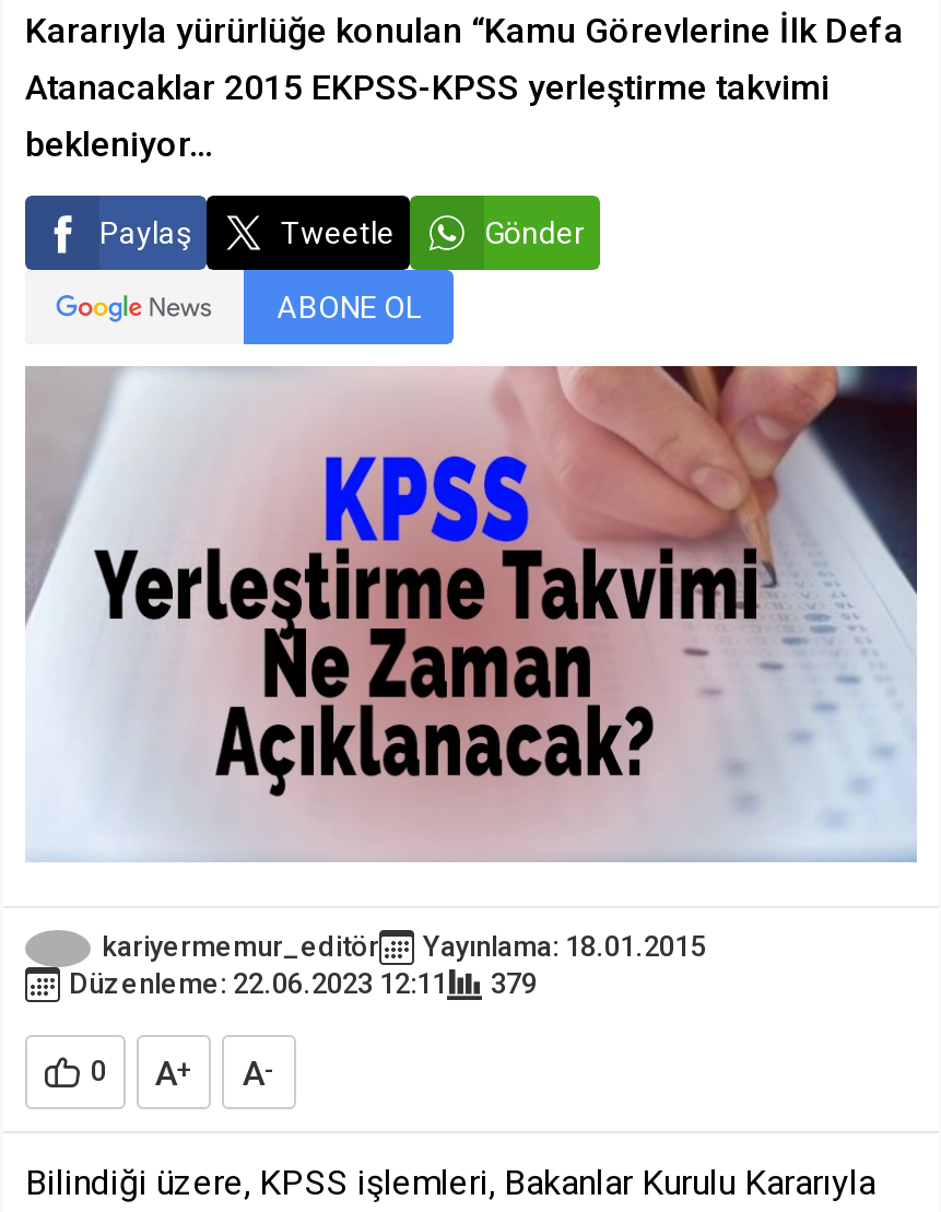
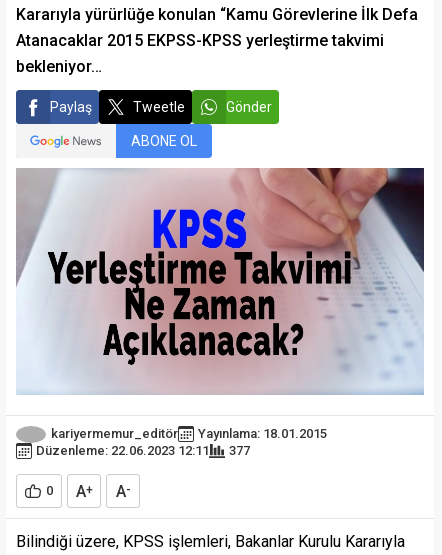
[69,966,537,999] Düzenleme: 22.06.2023 12:11 379 -> [36,442,250,457] Düzenleme: 22.06.2023 12:11 377

